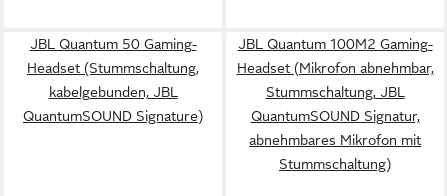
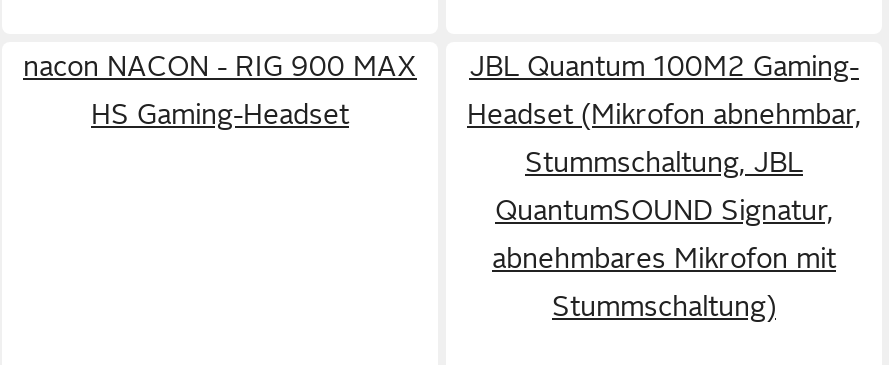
[23,36,203,124] JBL Quantum 50 Gaming- | Headset (Stummschaltung, | kabelgebunden, JBL | QuantumSOUND Signature) -> [23,50,417,130] nacon NACON - RIG 900 MAX | HS Gaming-Headset

